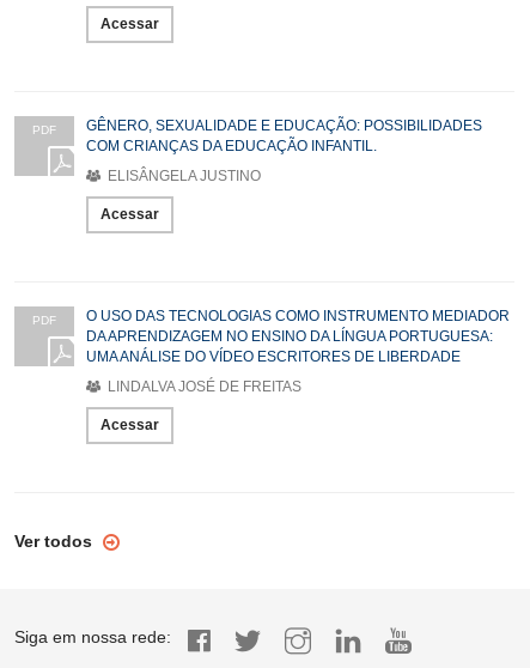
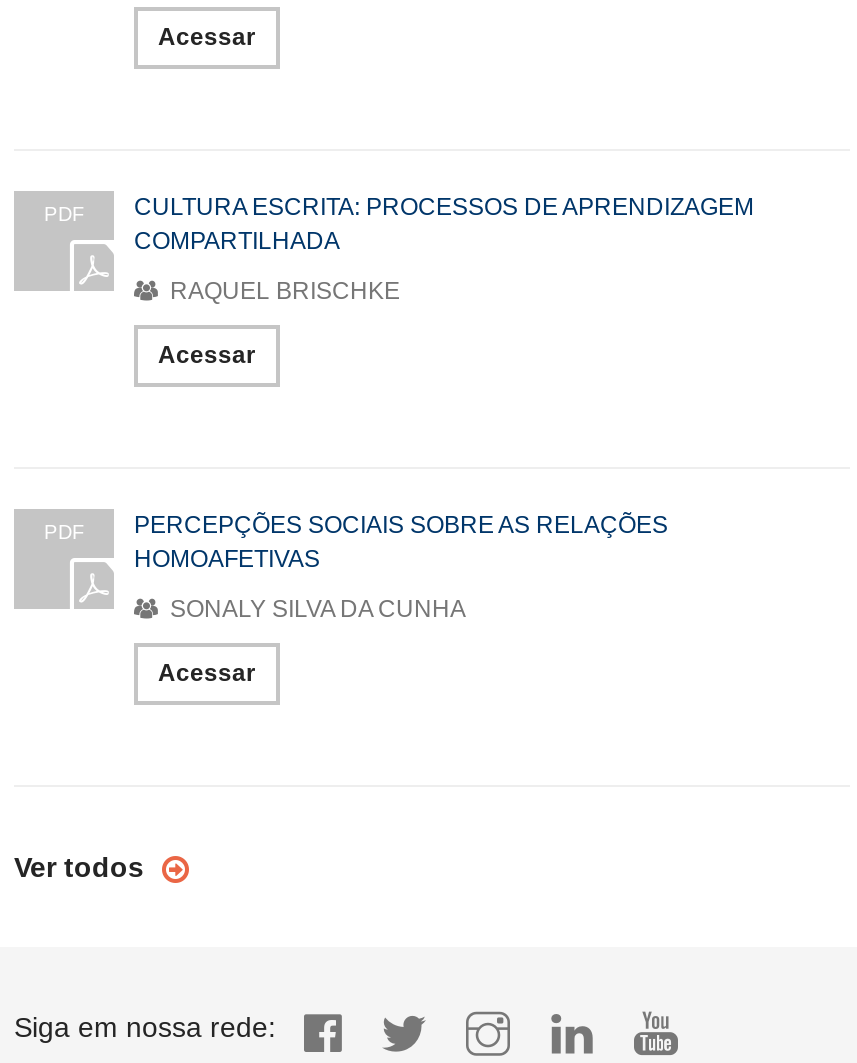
[86,117,482,154] GÊNERO, SEXUALIDADE E EDUCAÇÃO: POSSIBILIDADES | COM CRIANÇAS DA EDUCAÇÃO INFANTIL. -> [134,193,754,255] CULTURA ESCRITA: PROCESSOS DE APRENDIZAGEM | COMPARTILHADA
[104,167,261,184] ELISÂNGELA JUSTINO -> [164,277,400,305] RAQUEL BRISCHKE
[86,308,510,365] O USO DAS TECNOLOGIAS COMO INSTRUMENTO MEDIADOR | DA APRENDIZAGEM NO ENSINO DA LÍNGUA PORTUGUESA: | UMA ANÁLISE DO VÍDEO ESCRITORES DE LIBERDADE -> [134,511,668,573] PERCEPÇÕES SOCIAIS SOBRE AS RELAÇÕES | HOMOAFETIVAS
[104,378,301,395] LINDALVA JOSÉ DE FREITAS -> [164,595,466,623] SONALY SILVA DA CUNHA

